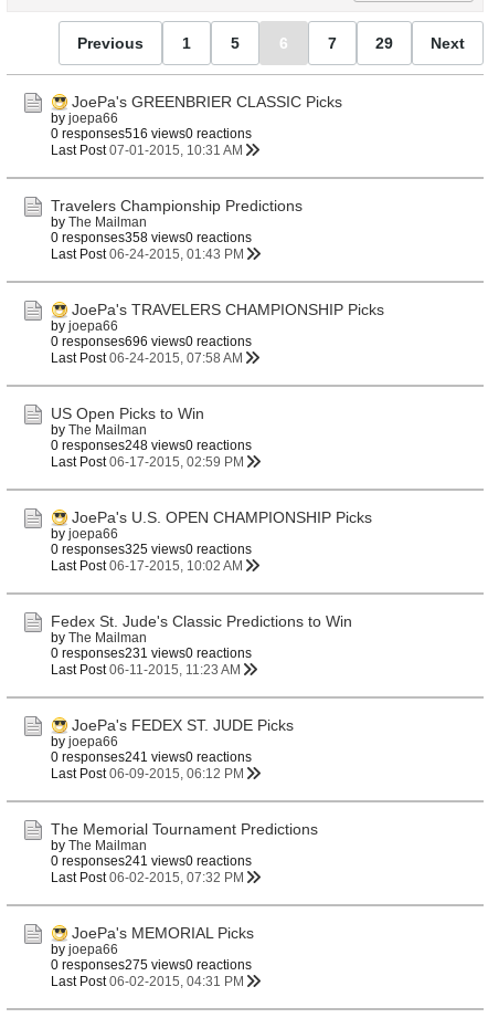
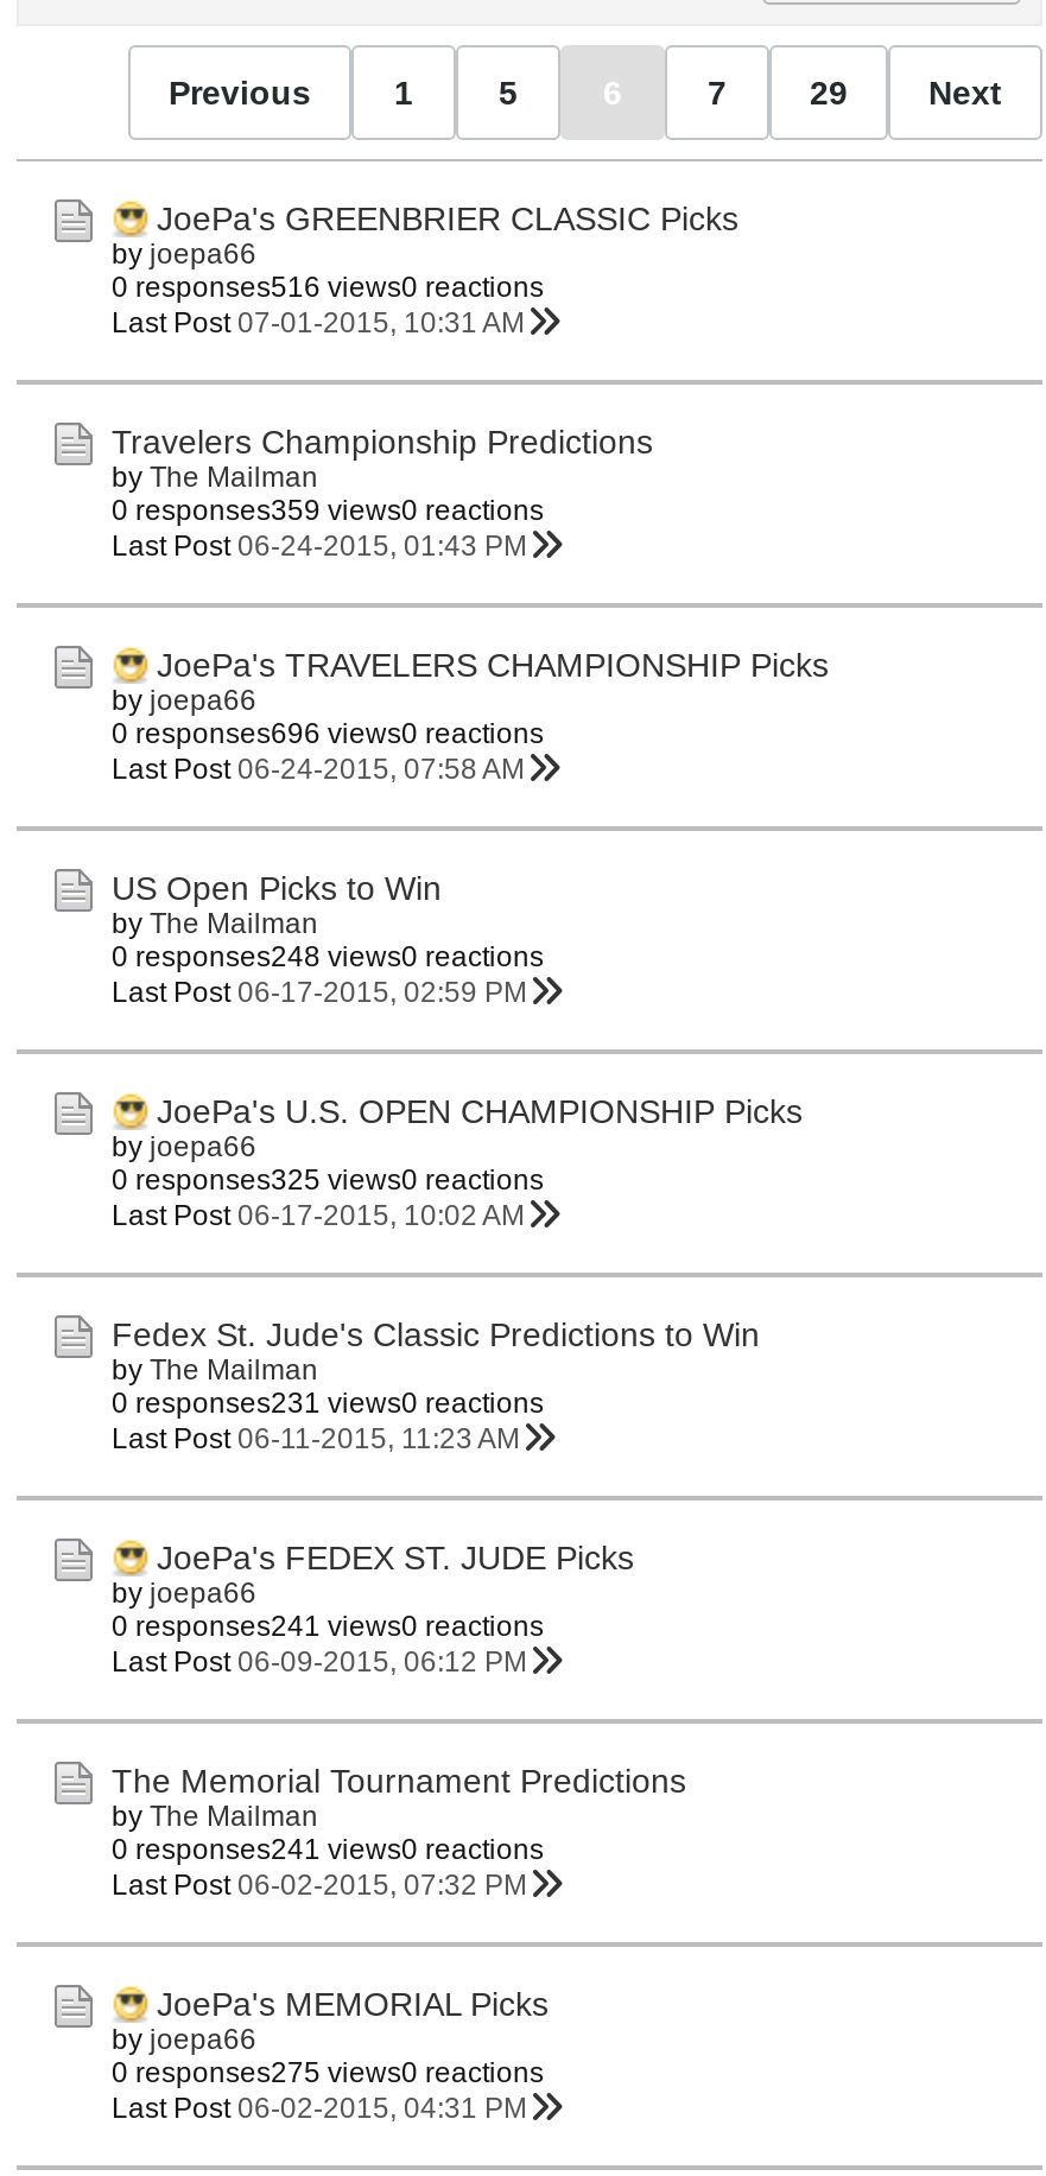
[51,230,252,245] 0 responses358 views0 reactions -> [112,494,544,527] 0 responses359 views0 reactions

